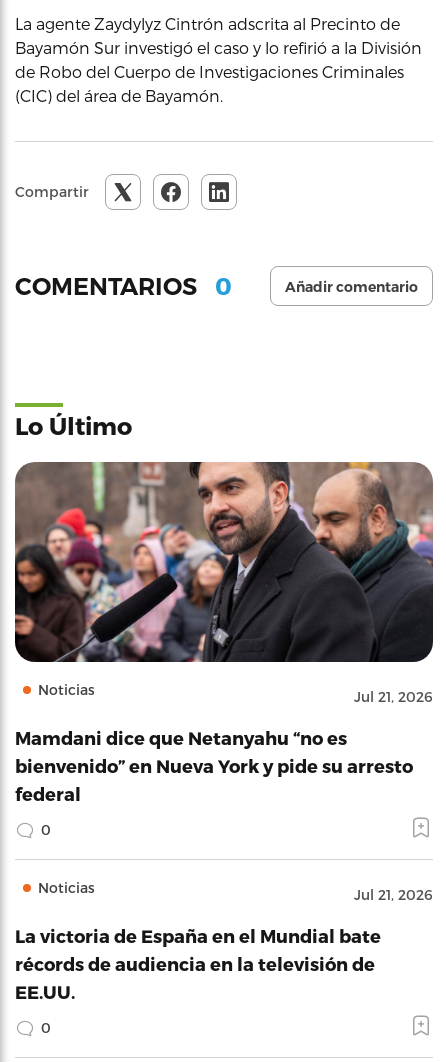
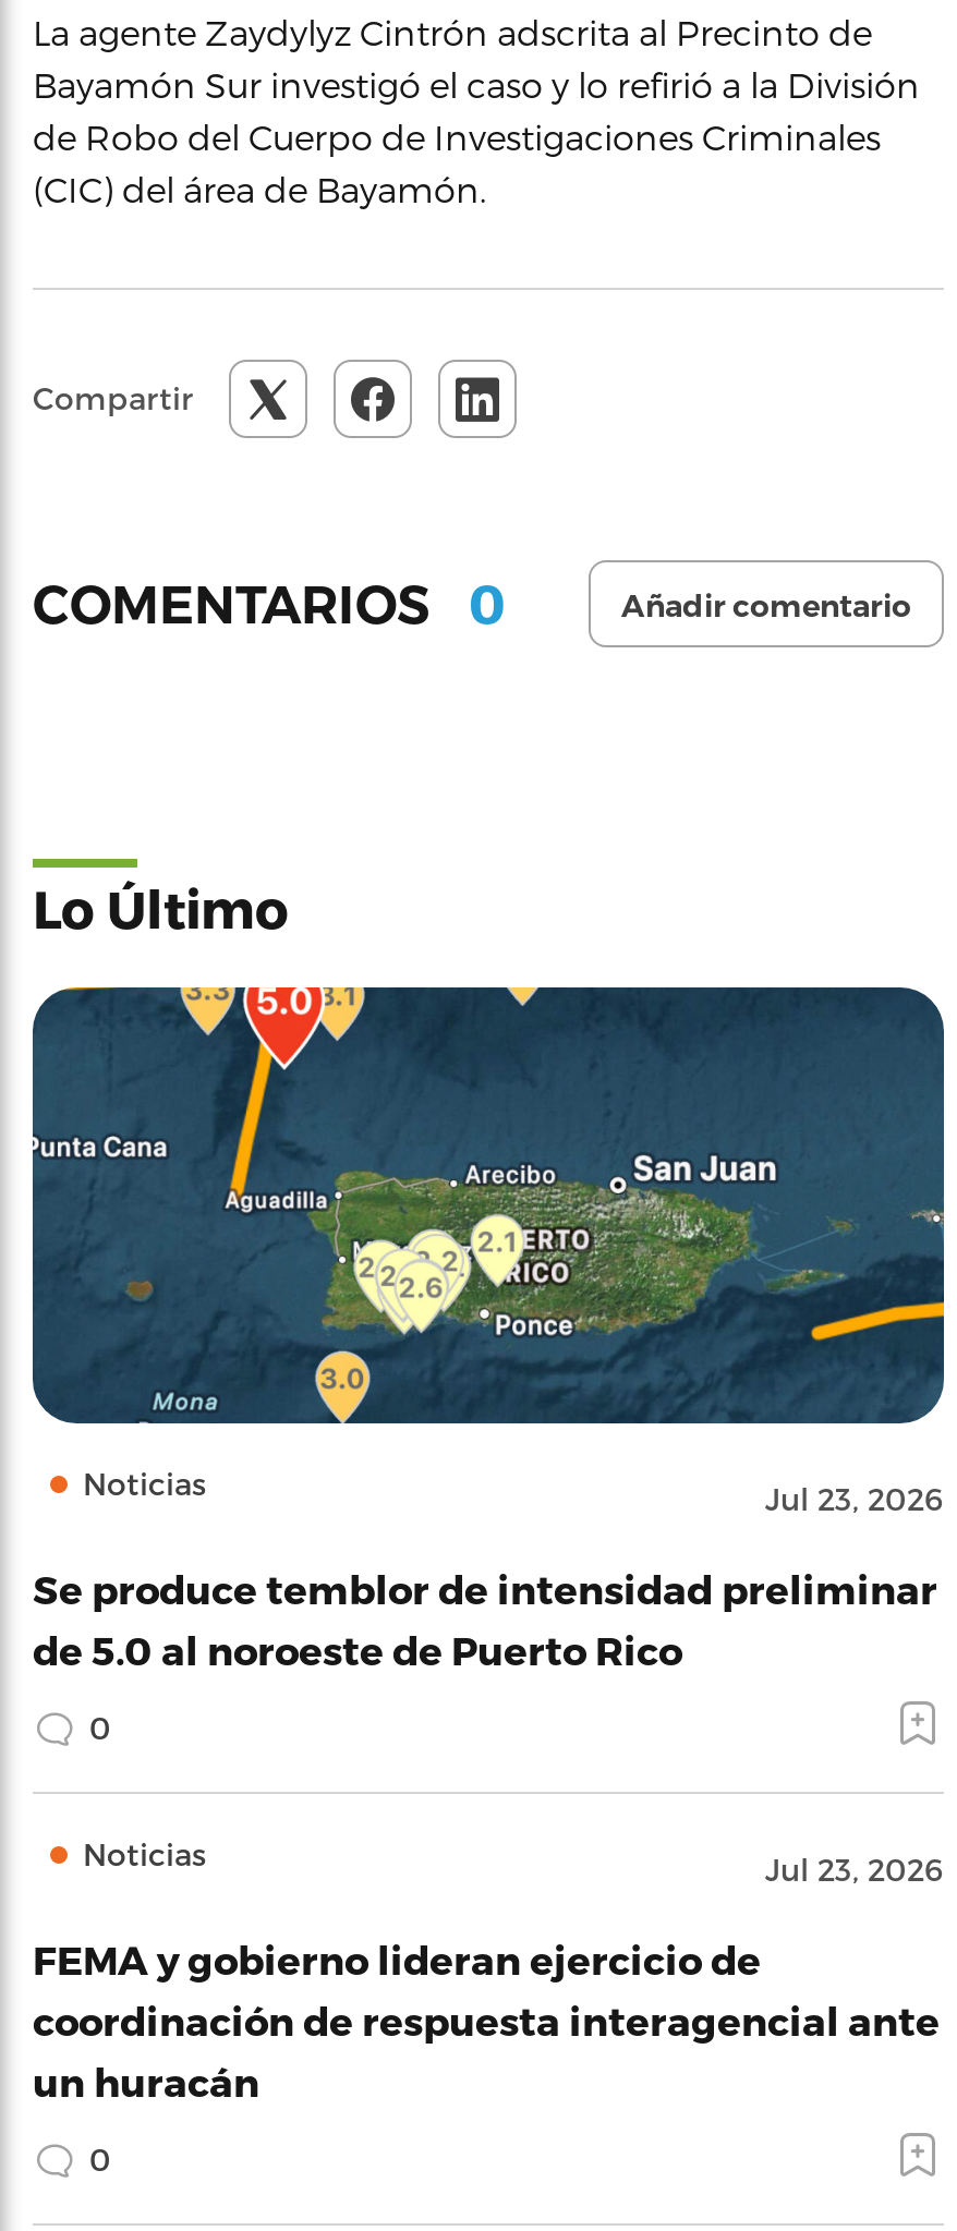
[14,461,434,705] [image] | Jul 21, 2026 -> [31,985,946,1517] [image] | Jul 23, 2026
[15,727,413,804] Mamdani dice que Netanyahu “no es | bienvenido” en Nueva York y pide su arresto | federal -> [33,1565,937,1672] Se produce temblor de intensidad preliminar | de 5.0 al noroeste de Puerto Rico
[354,886,433,903] Jul 21, 2026 -> [765,1851,944,1888] Jul 23, 2026
[15,925,381,1002] La victoria de España en el Mundial bate | récords de audiencia en la televisión de | EE.UU. -> [33,1936,940,2103] FEMA y gobierno lideran ejercicio de | coordinación de respuesta interagencial ante | un huracán

